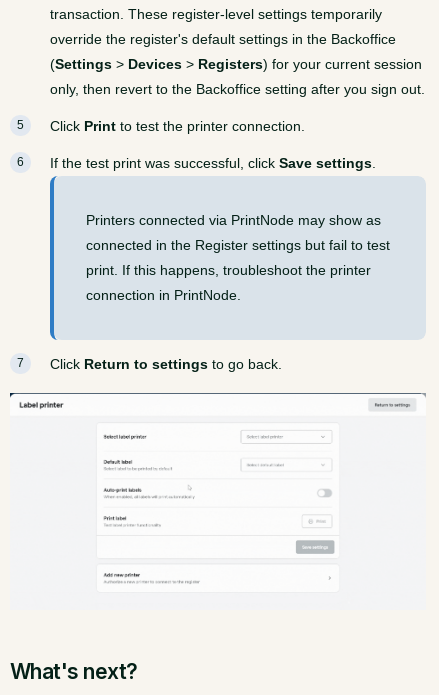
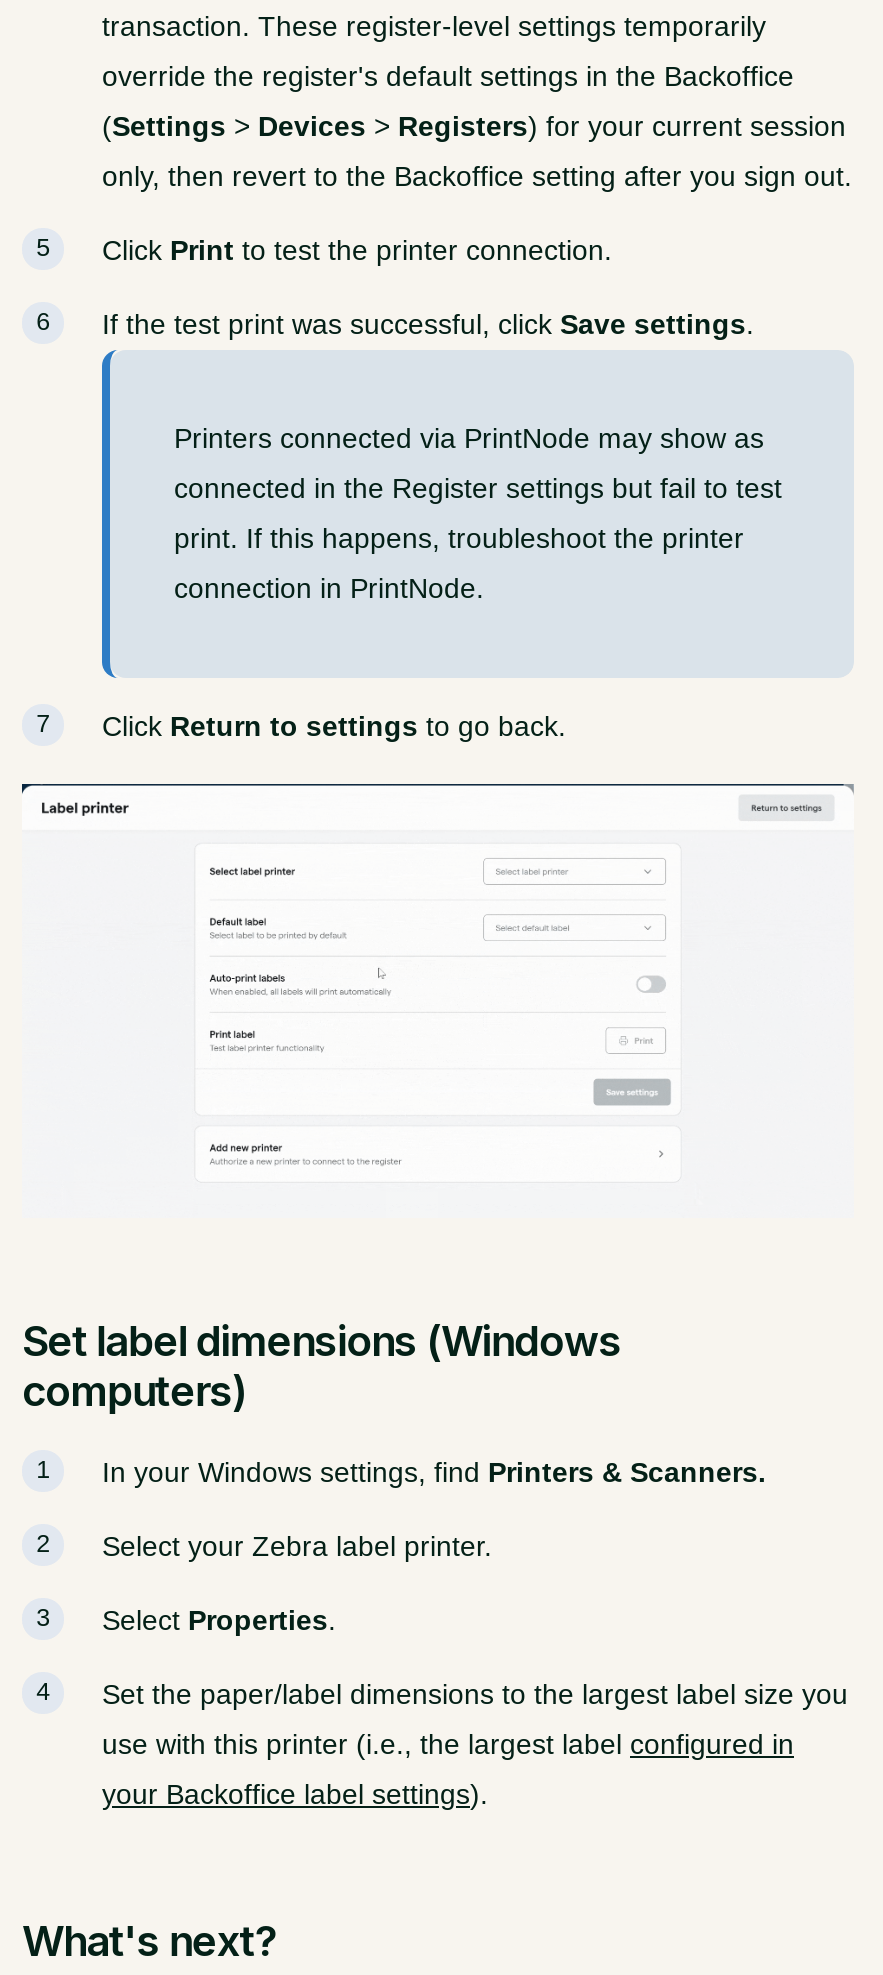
none -> [22,1315,848,1809] Set label dimensions (Windows | computers) | In your Windows settings, find Printers & Scanners. | Select your Zebra label printer. | Select Properties. | Set the paper/label dimensions to the largest label size you | use with this printer (i.e., the largest label configured in | your Backoffice label settings).

